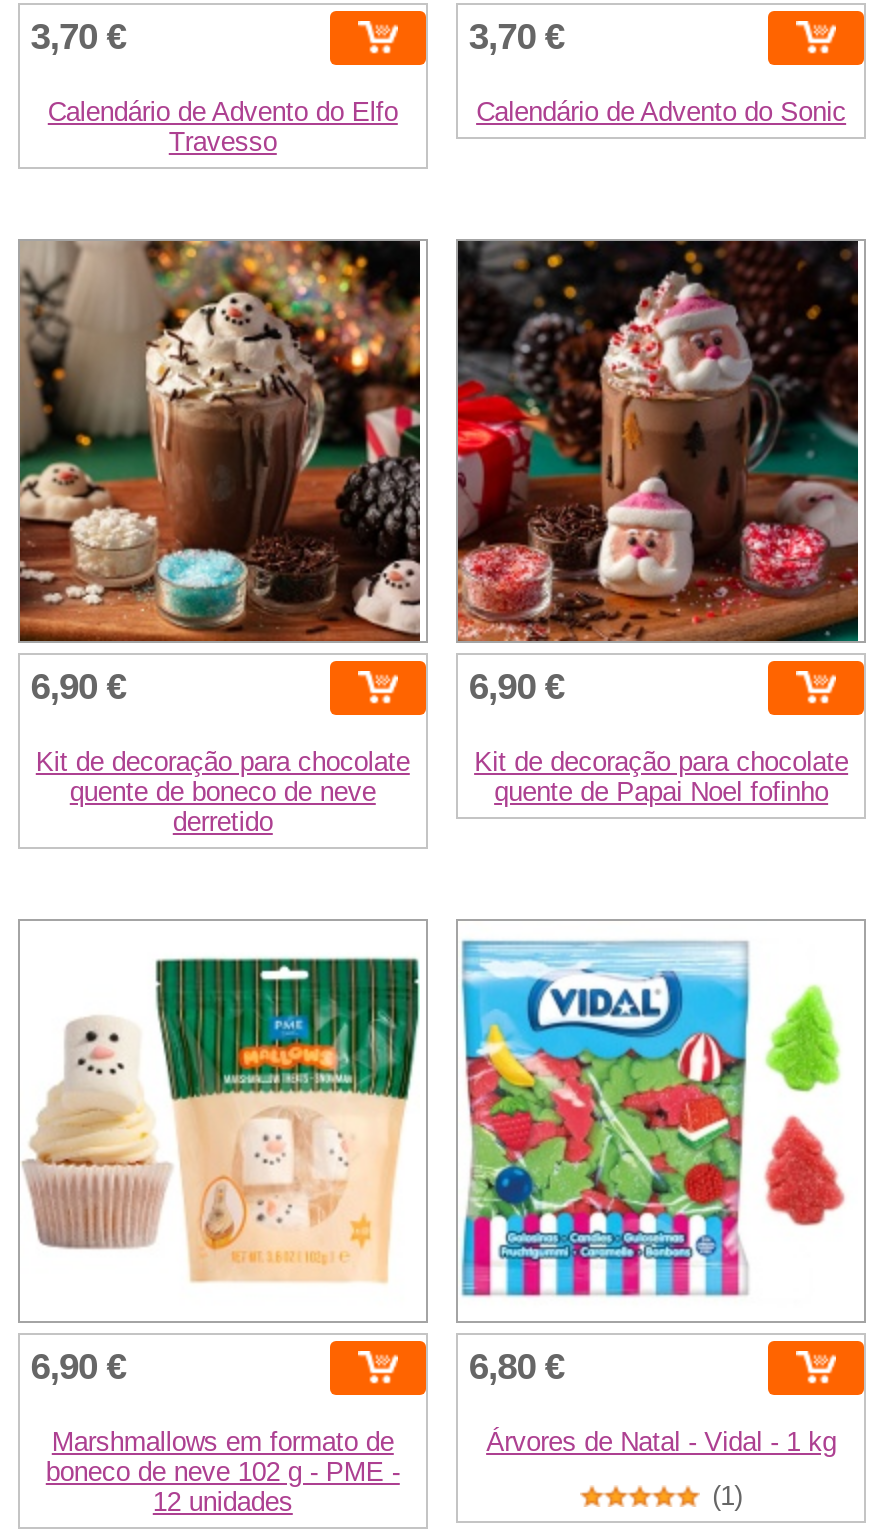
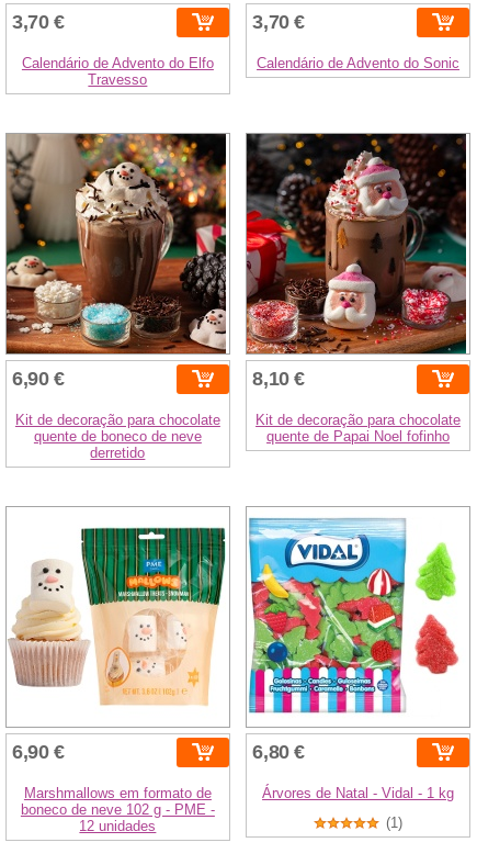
[469,665,564,707] 6,90 € -> [253,366,305,389] 8,10 €

